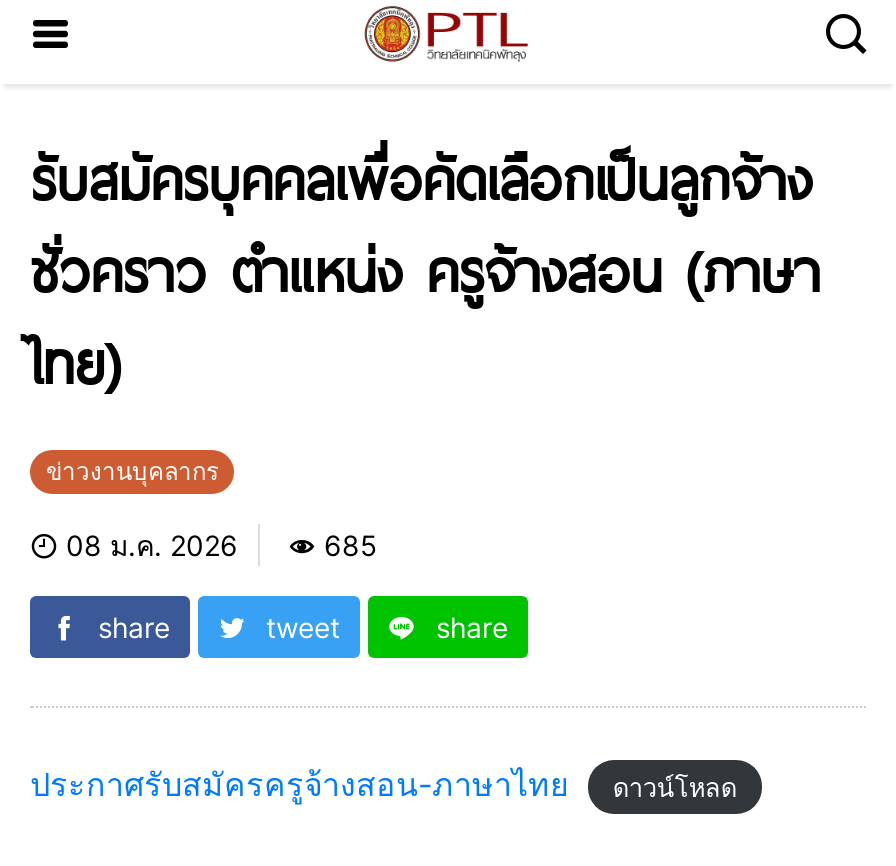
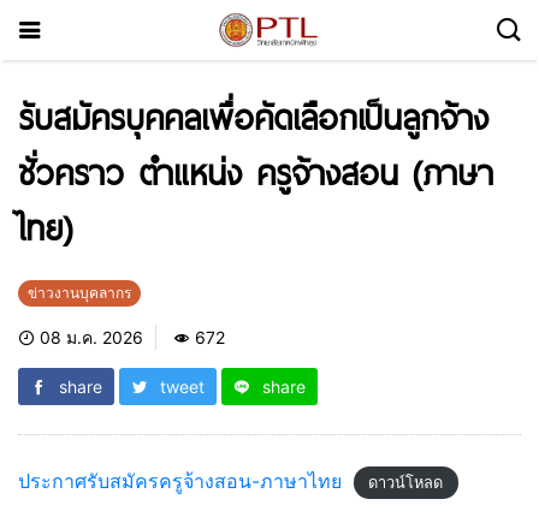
[316,528,378,562] 685 -> [190,327,225,347] 672

